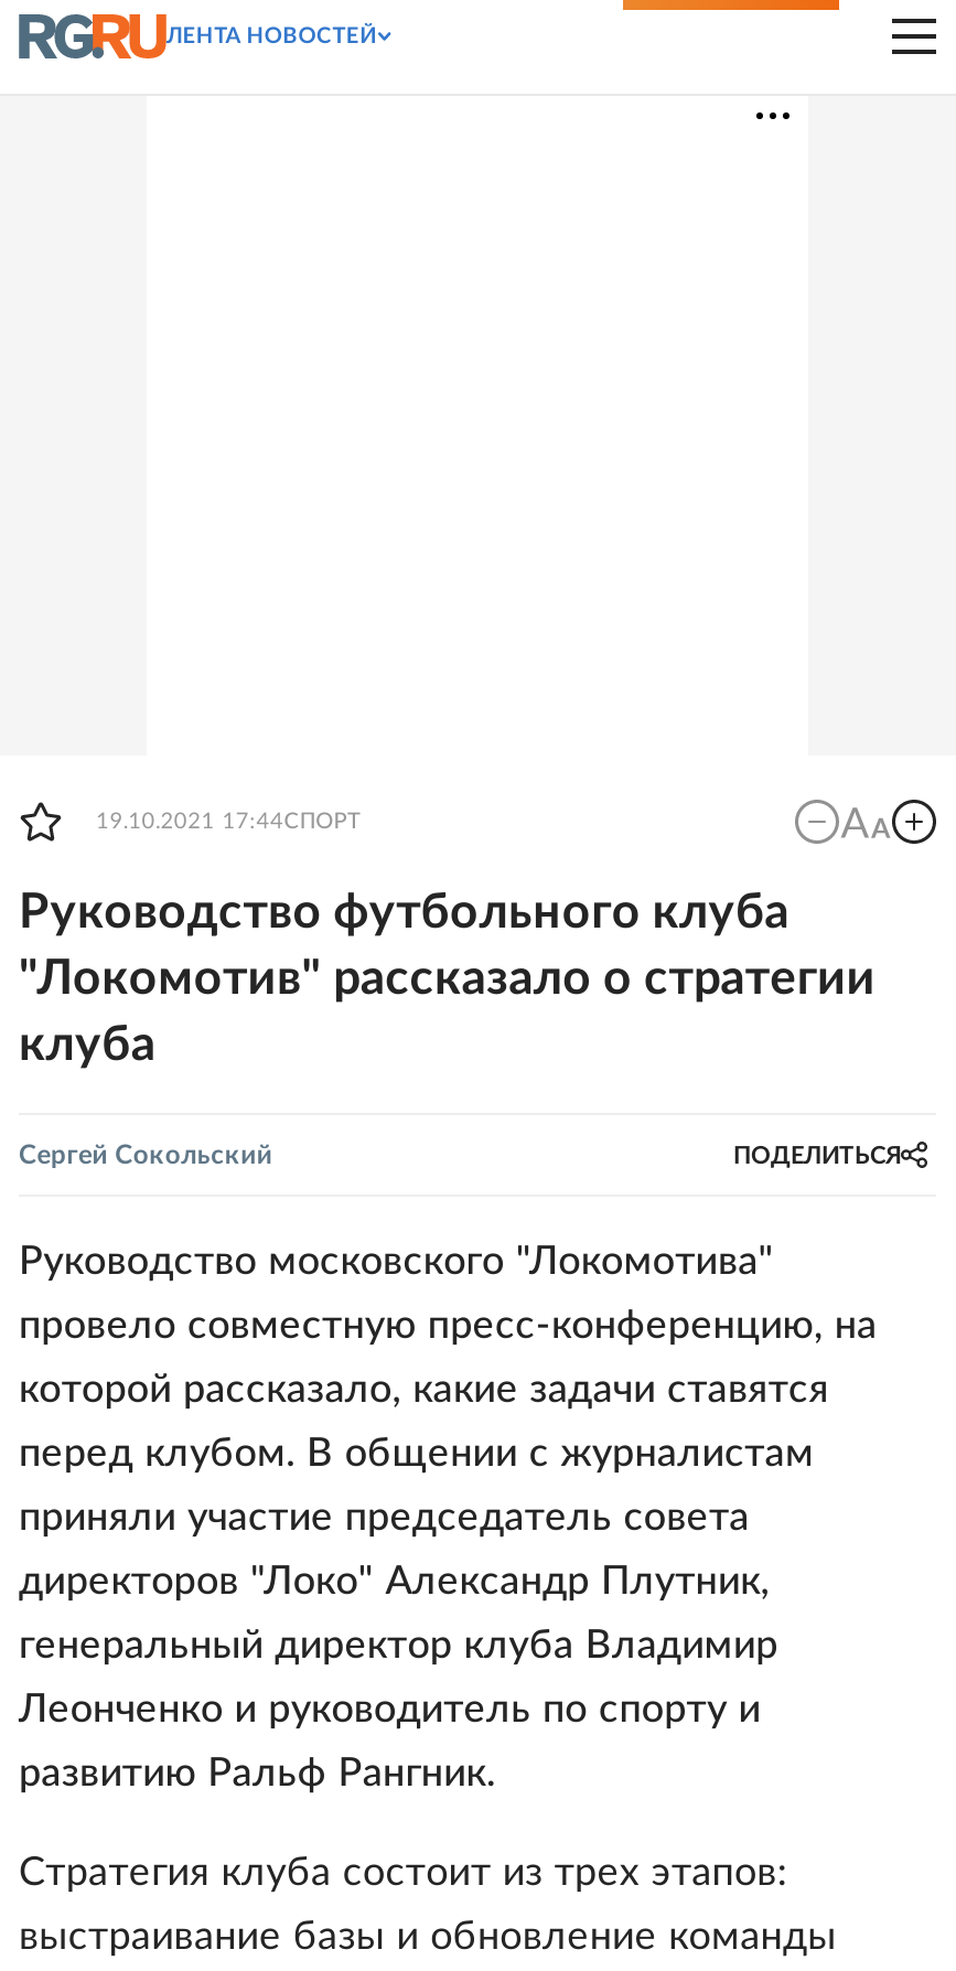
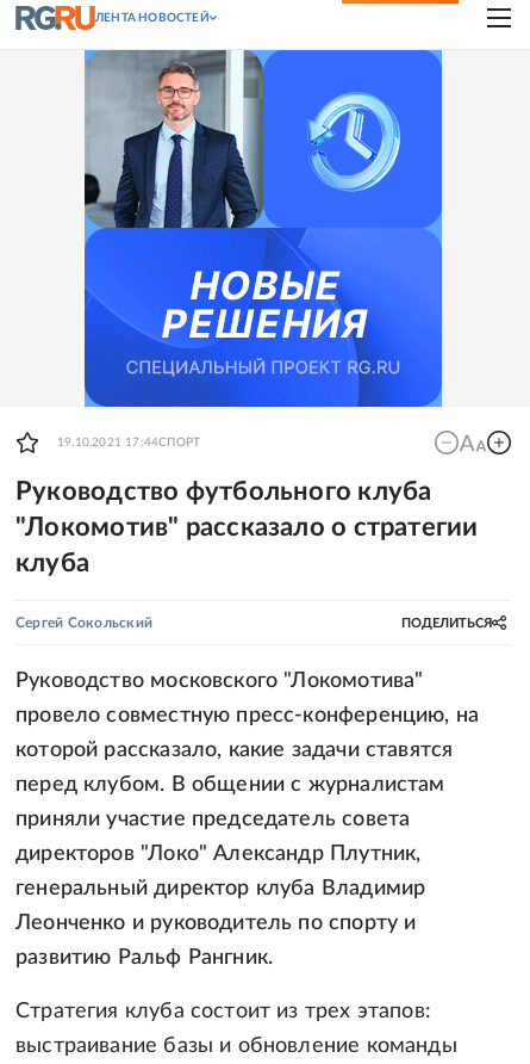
none -> [83,49,443,408] [image]

